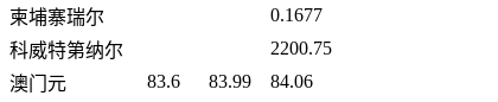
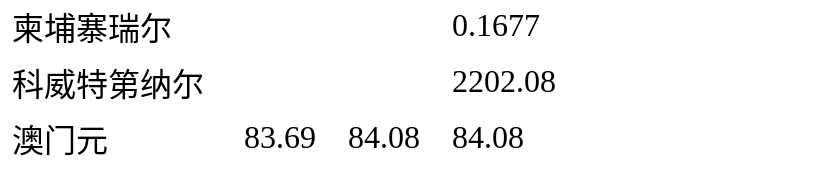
[270,38,332,58] 2200.75 -> [452,64,556,98] 2202.08
[147,71,180,92] 83.6 -> [244,120,316,154] 83.69
[209,71,251,92] 83.99 -> [348,120,420,154] 84.08
[270,71,313,92] 84.06 -> [452,120,524,154] 84.08

